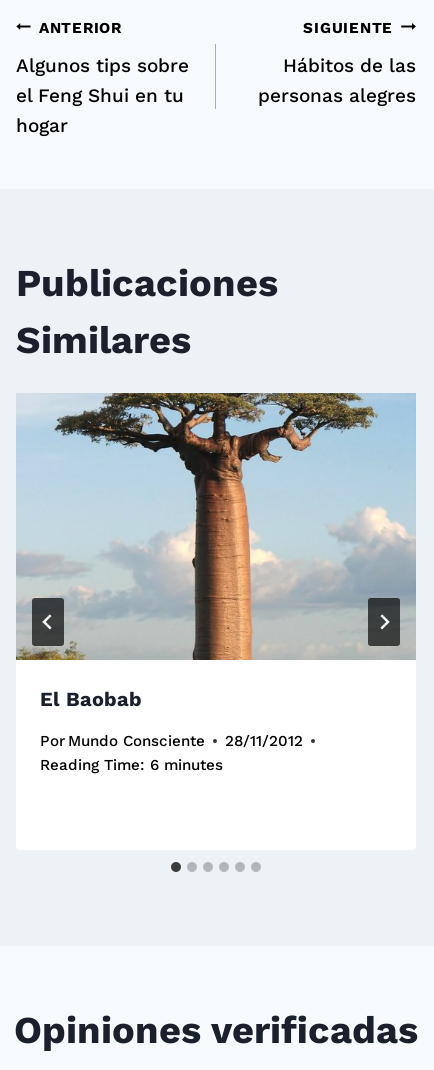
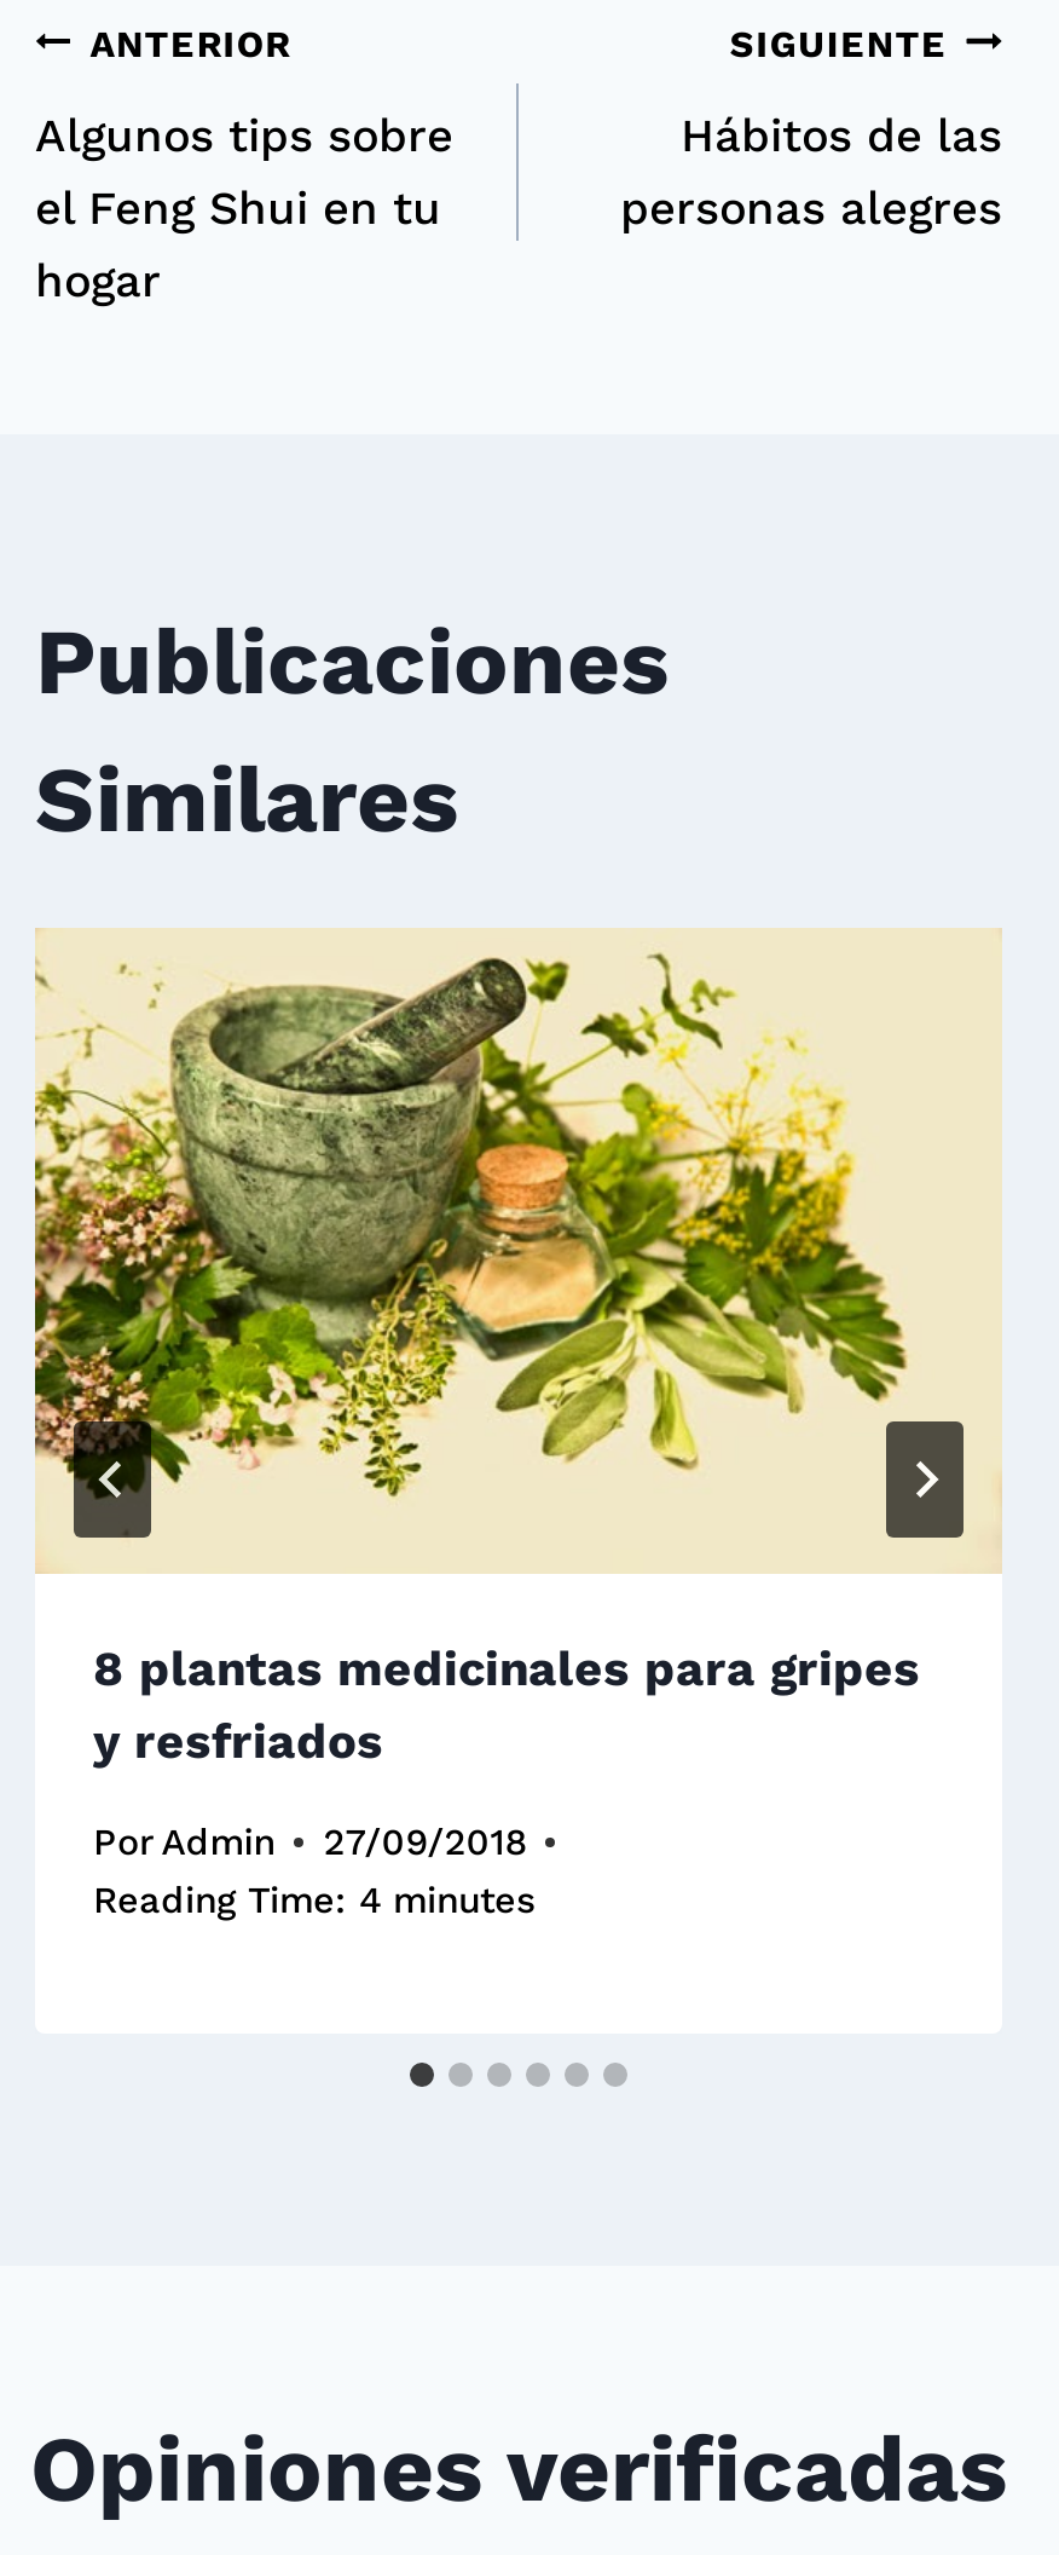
[15,392,417,711] [image] | El Baobab -> [33,928,1002,1769] [image] | 8 plantas medicinales para gripes | y resfriados
[40,732,303,774] Por Mundo Consciente | 28/11/2012 | Reading Time: 6 minutes -> [93,1820,536,1922] Por Admin | 27/09/2018 | Reading Time: 4 minutes

